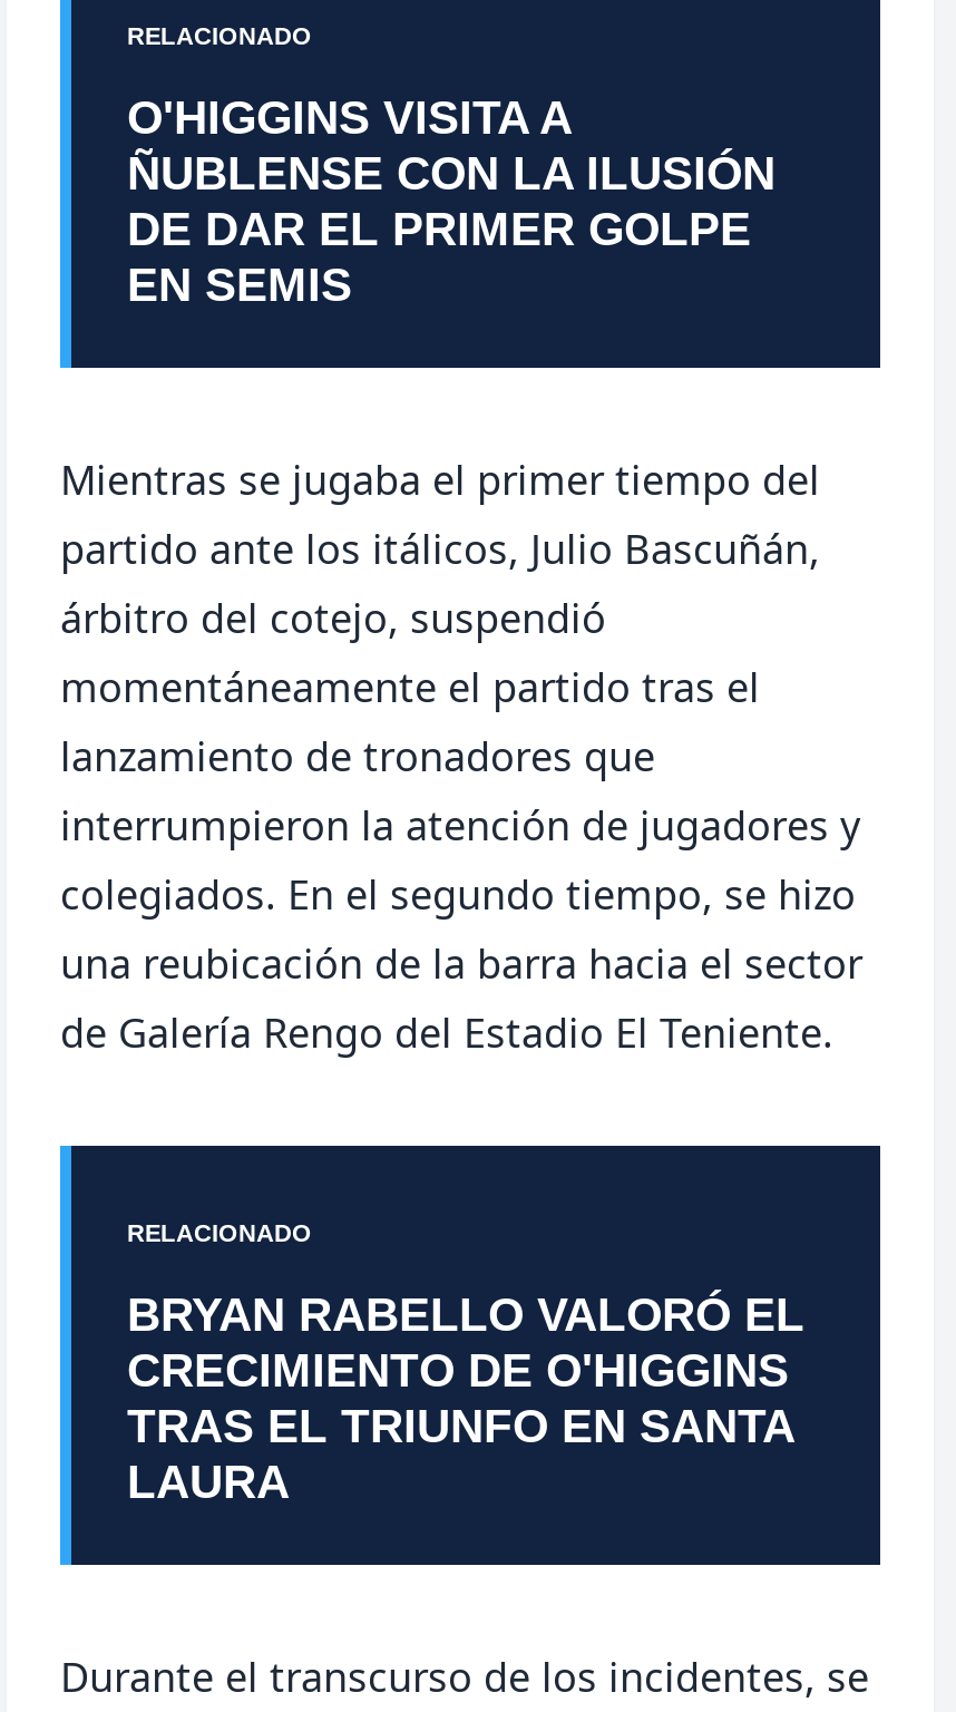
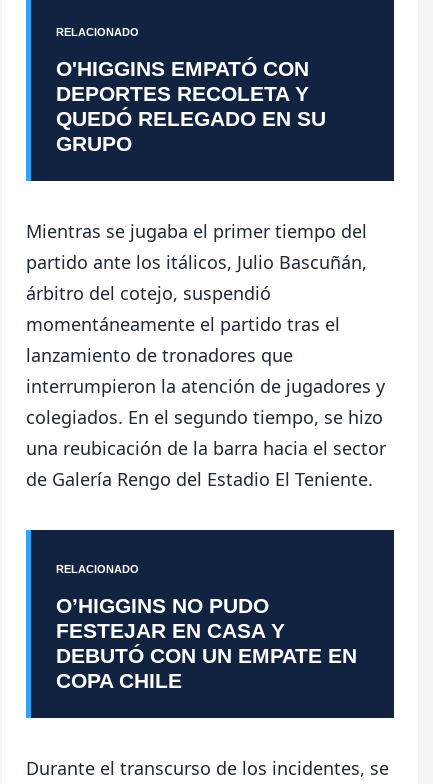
[127,90,775,309] O'HIGGINS VISITA A | ÑUBLENSE CON LA ILUSIÓN | DE DAR EL PRIMER GOLPE | EN SEMIS -> [56,56,326,154] O'HIGGINS EMPATÓ CON | DEPORTES RECOLETA Y | QUEDÓ RELEGADO EN SU | GRUPO
[127,1287,804,1506] BRYAN RABELLO VALORÓ EL | CRECIMIENTO DE O'HIGGINS | TRAS EL TRIUNFO EN SANTA | LAURA -> [56,593,357,691] O’HIGGINS NO PUDO | FESTEJAR EN CASA Y | DEBUTÓ CON UN EMPATE EN | COPA CHILE

